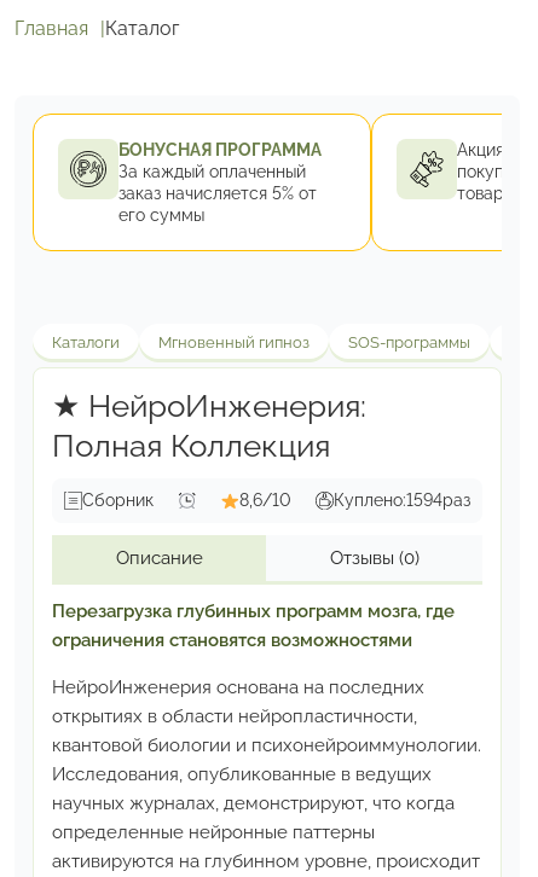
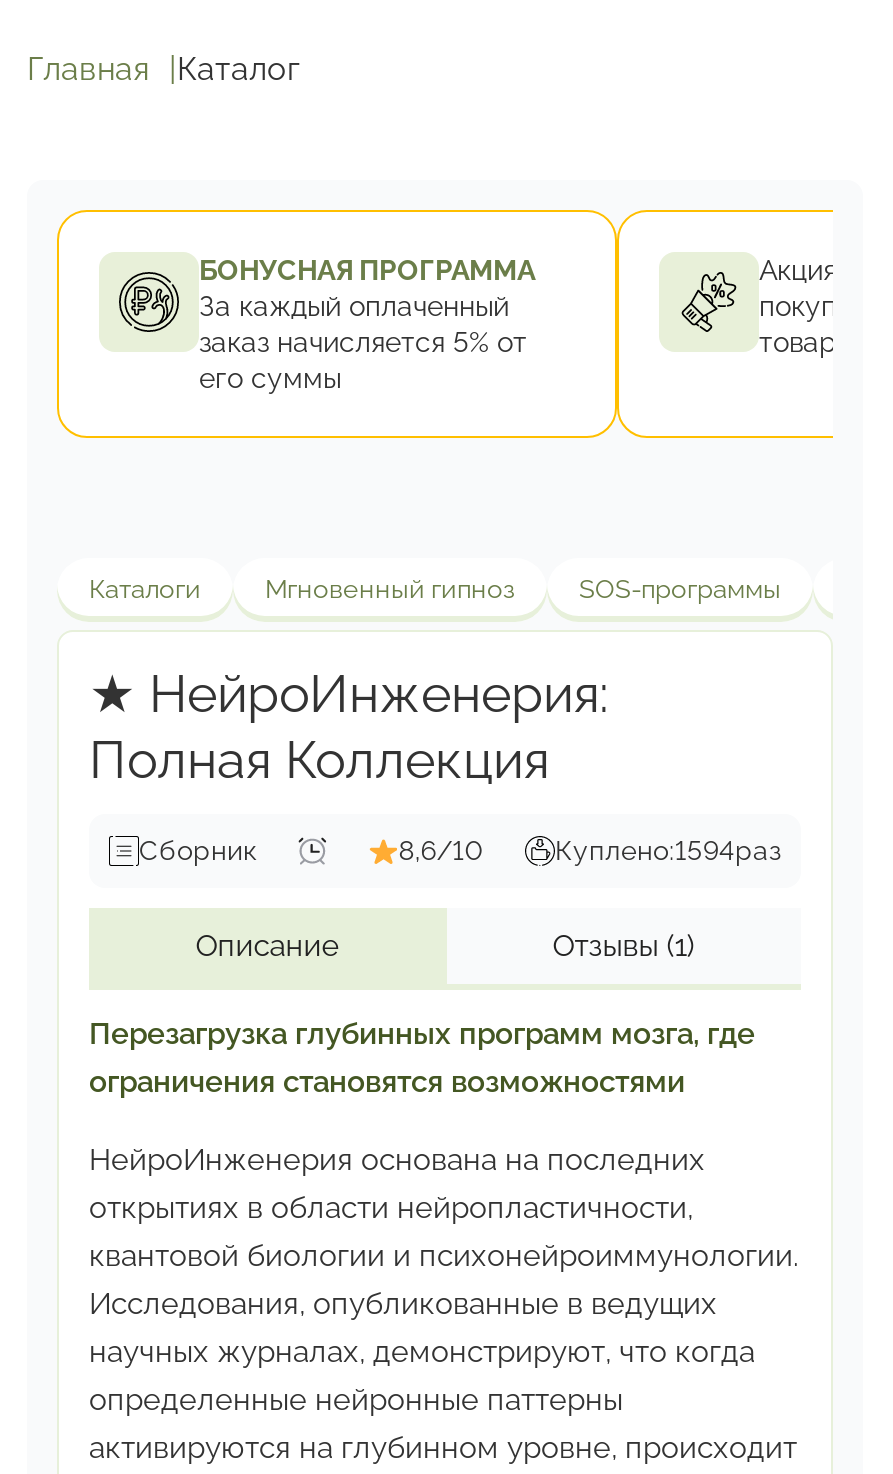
[329,547,419,569] Отзывы (0) -> [553,928,695,964] Отзывы (1)

